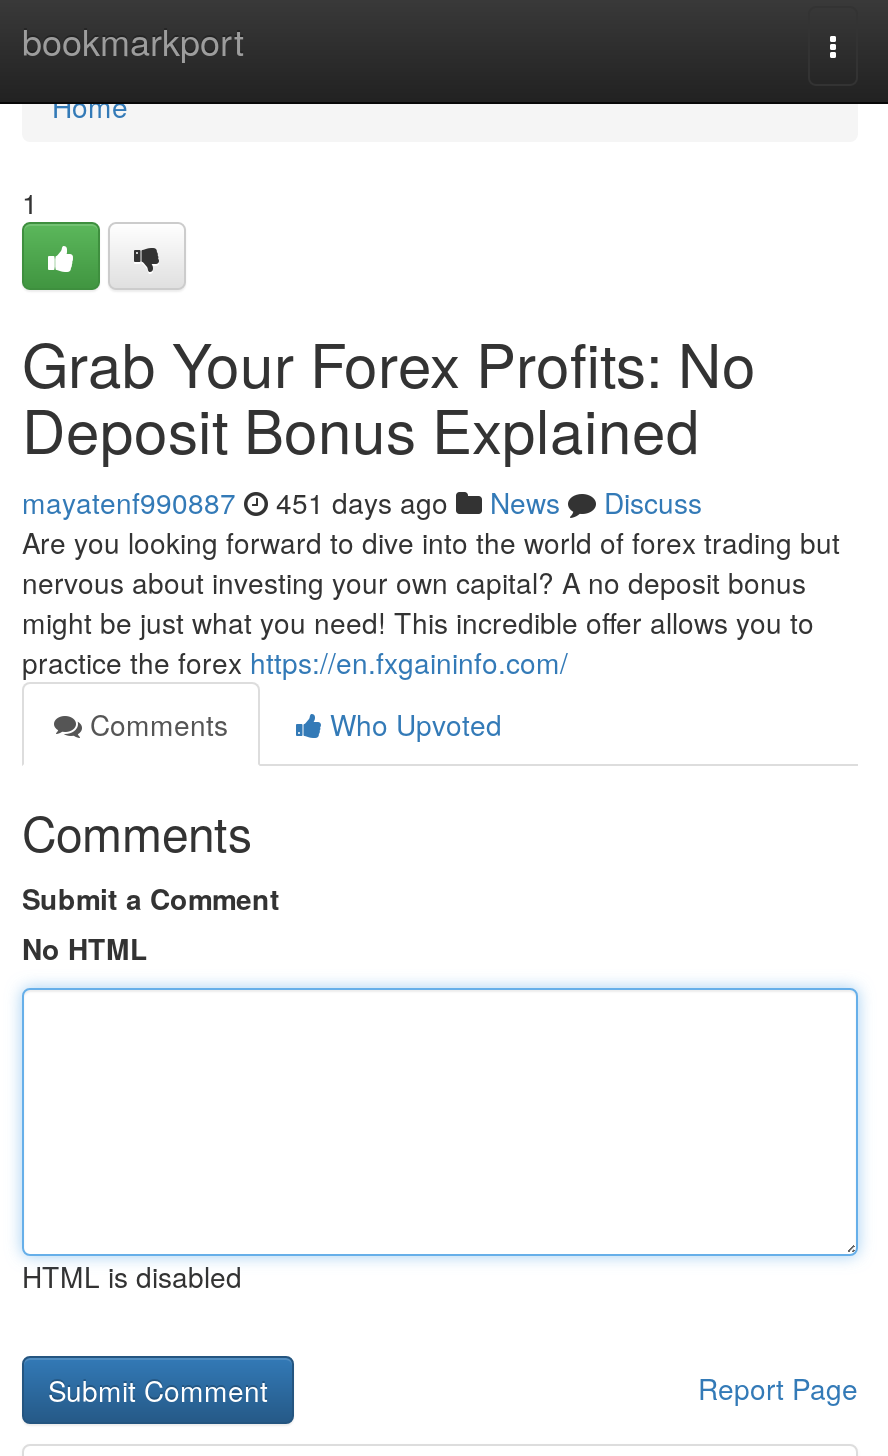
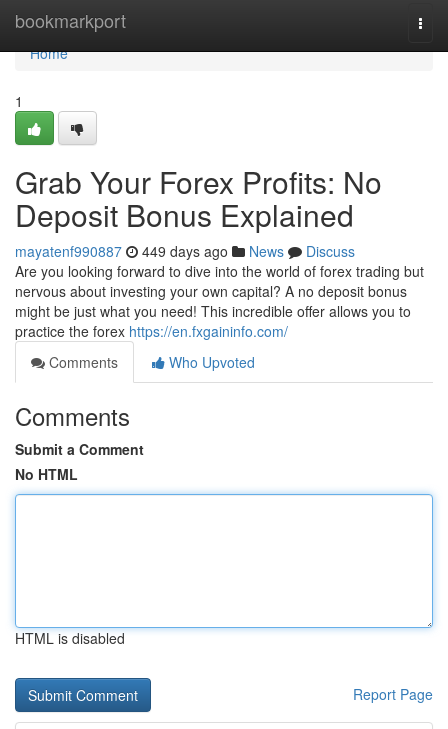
[22,482,702,522] mayatenf990887 451 days ago News Discuss -> [15,241,355,261] mayatenf990887 449 days ago News Discuss

